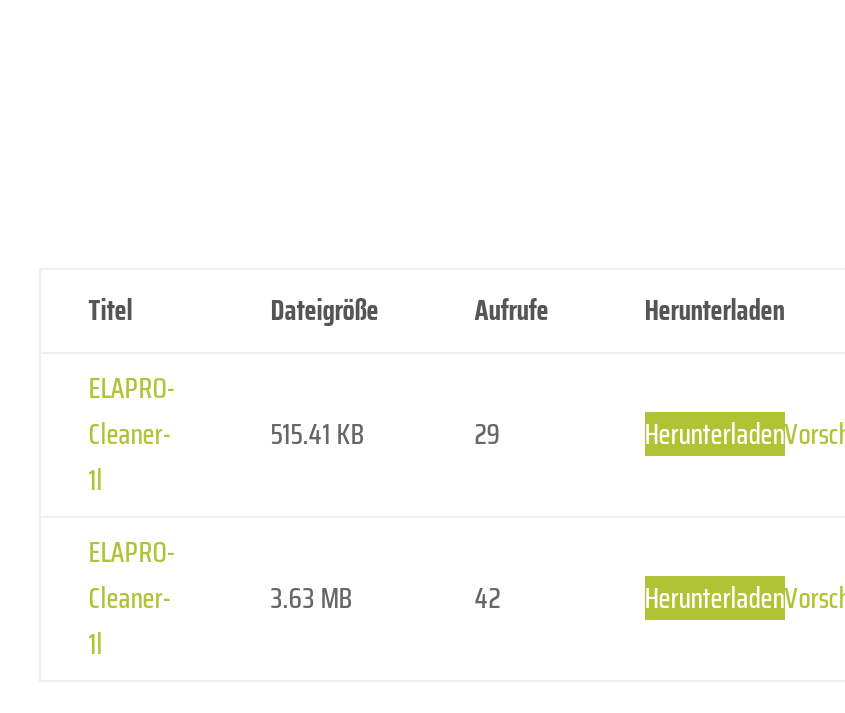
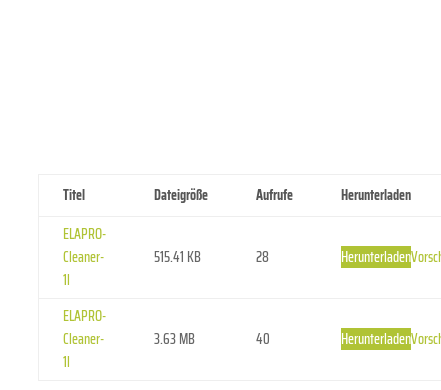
[475,412,501,456] 29 -> [256,246,269,268] 28
[475,576,501,620] 42 -> [256,328,270,350] 40

